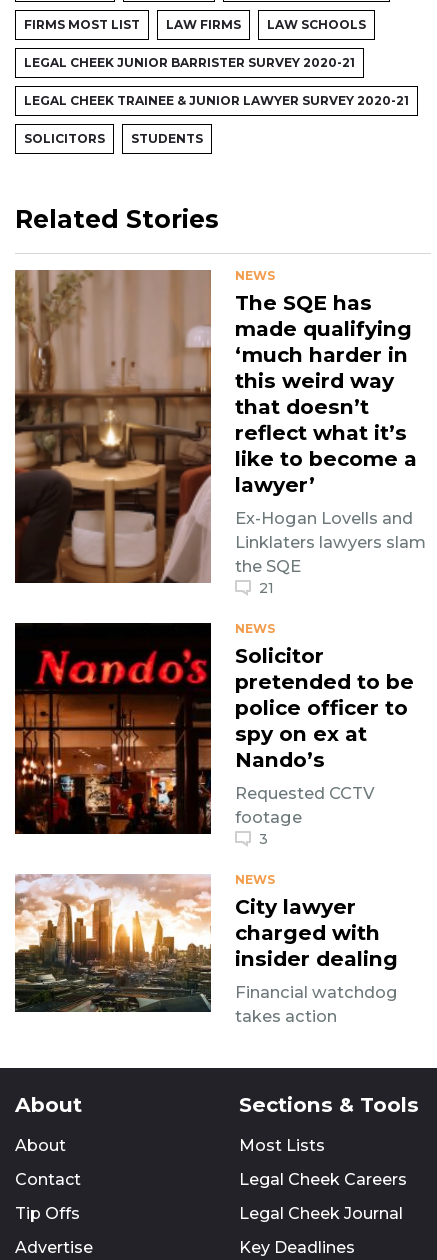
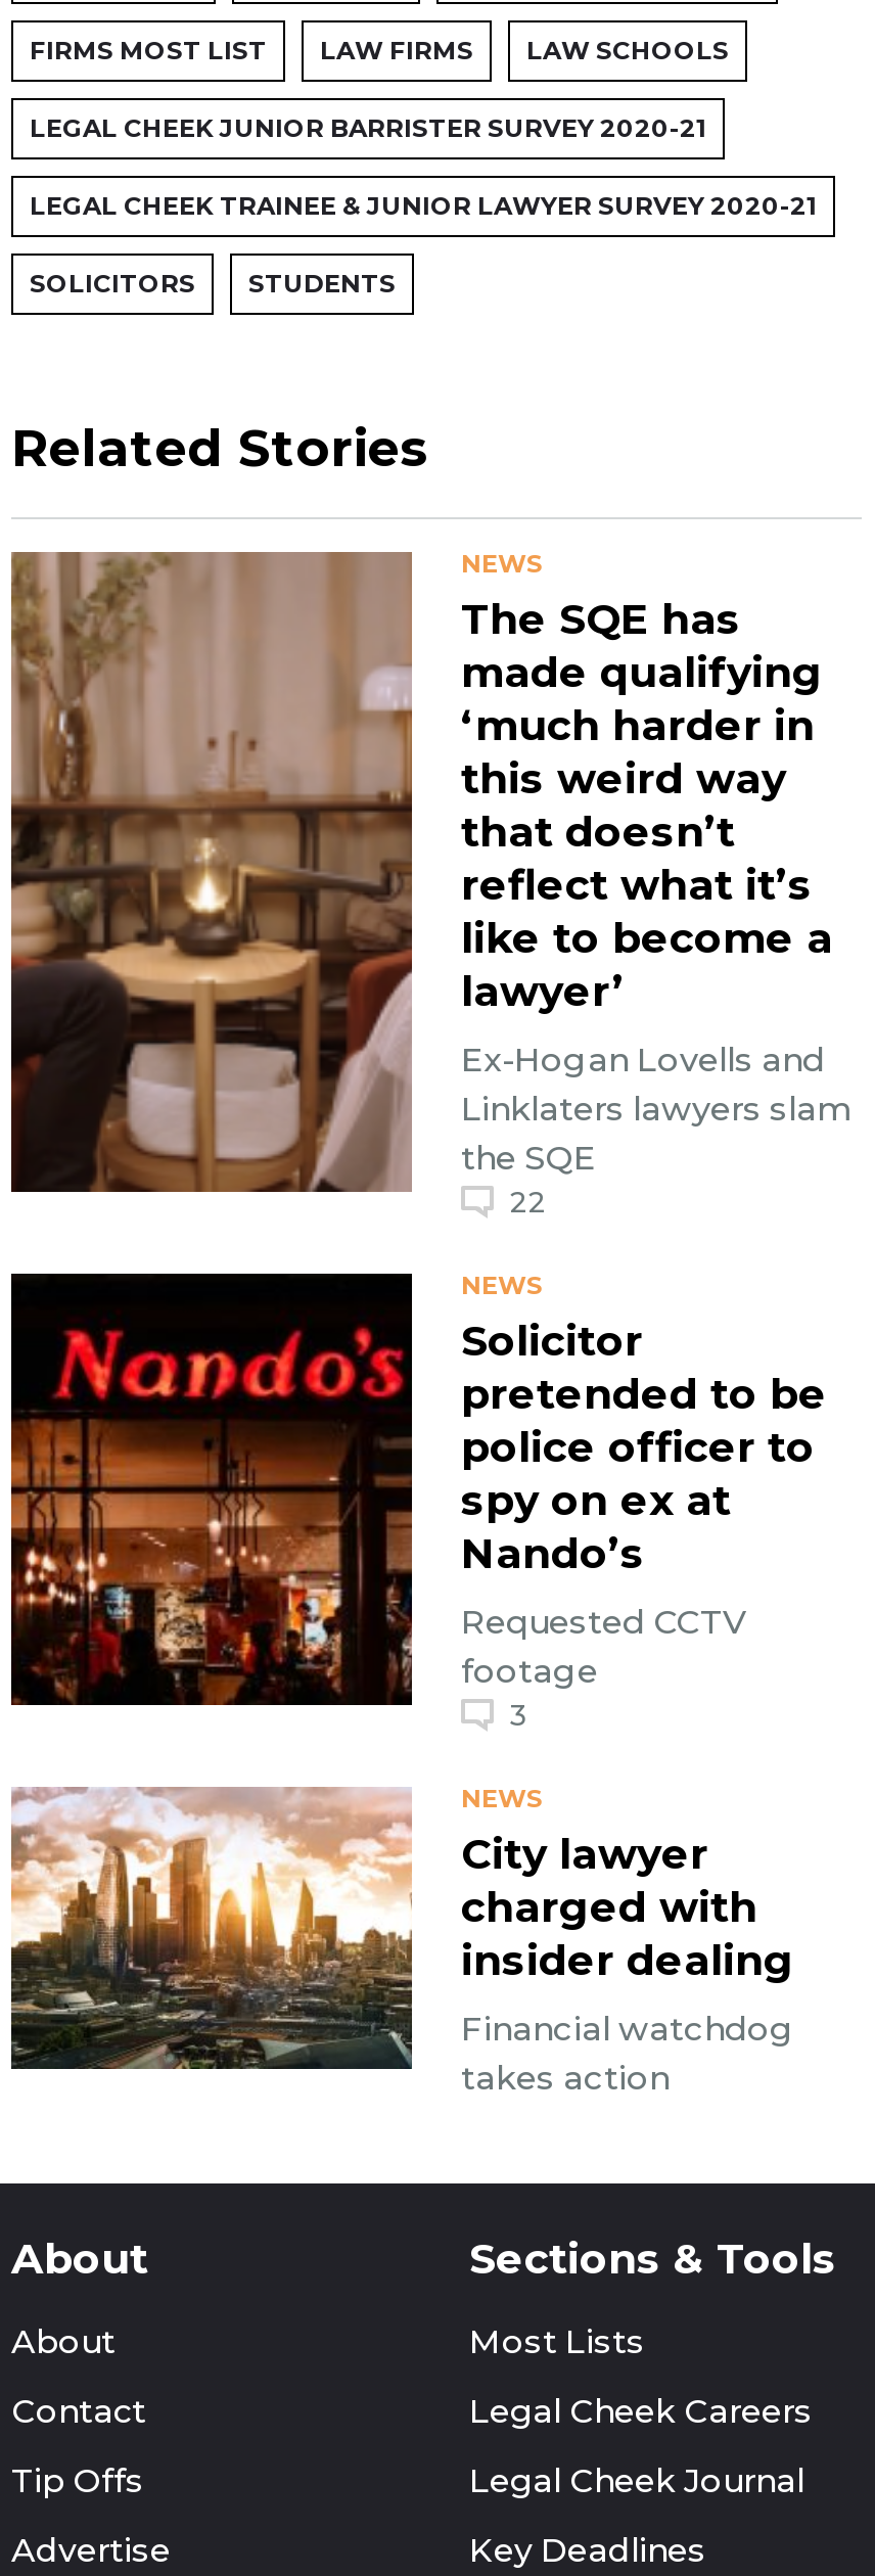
[259,579,274,597] 21 -> [510,1184,547,1220] 22

